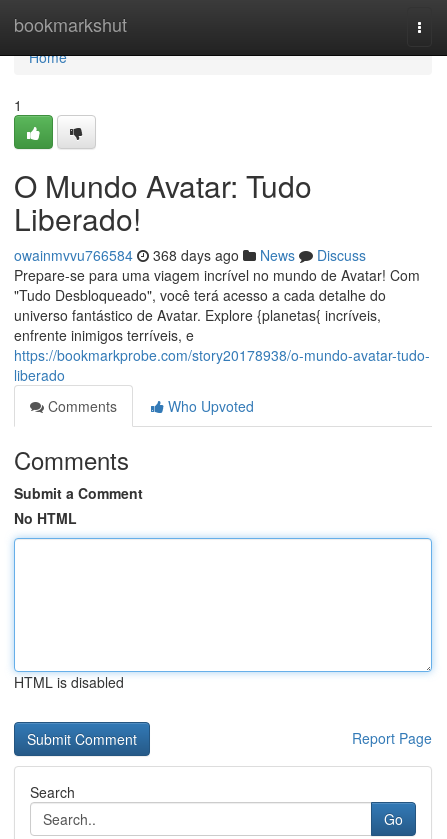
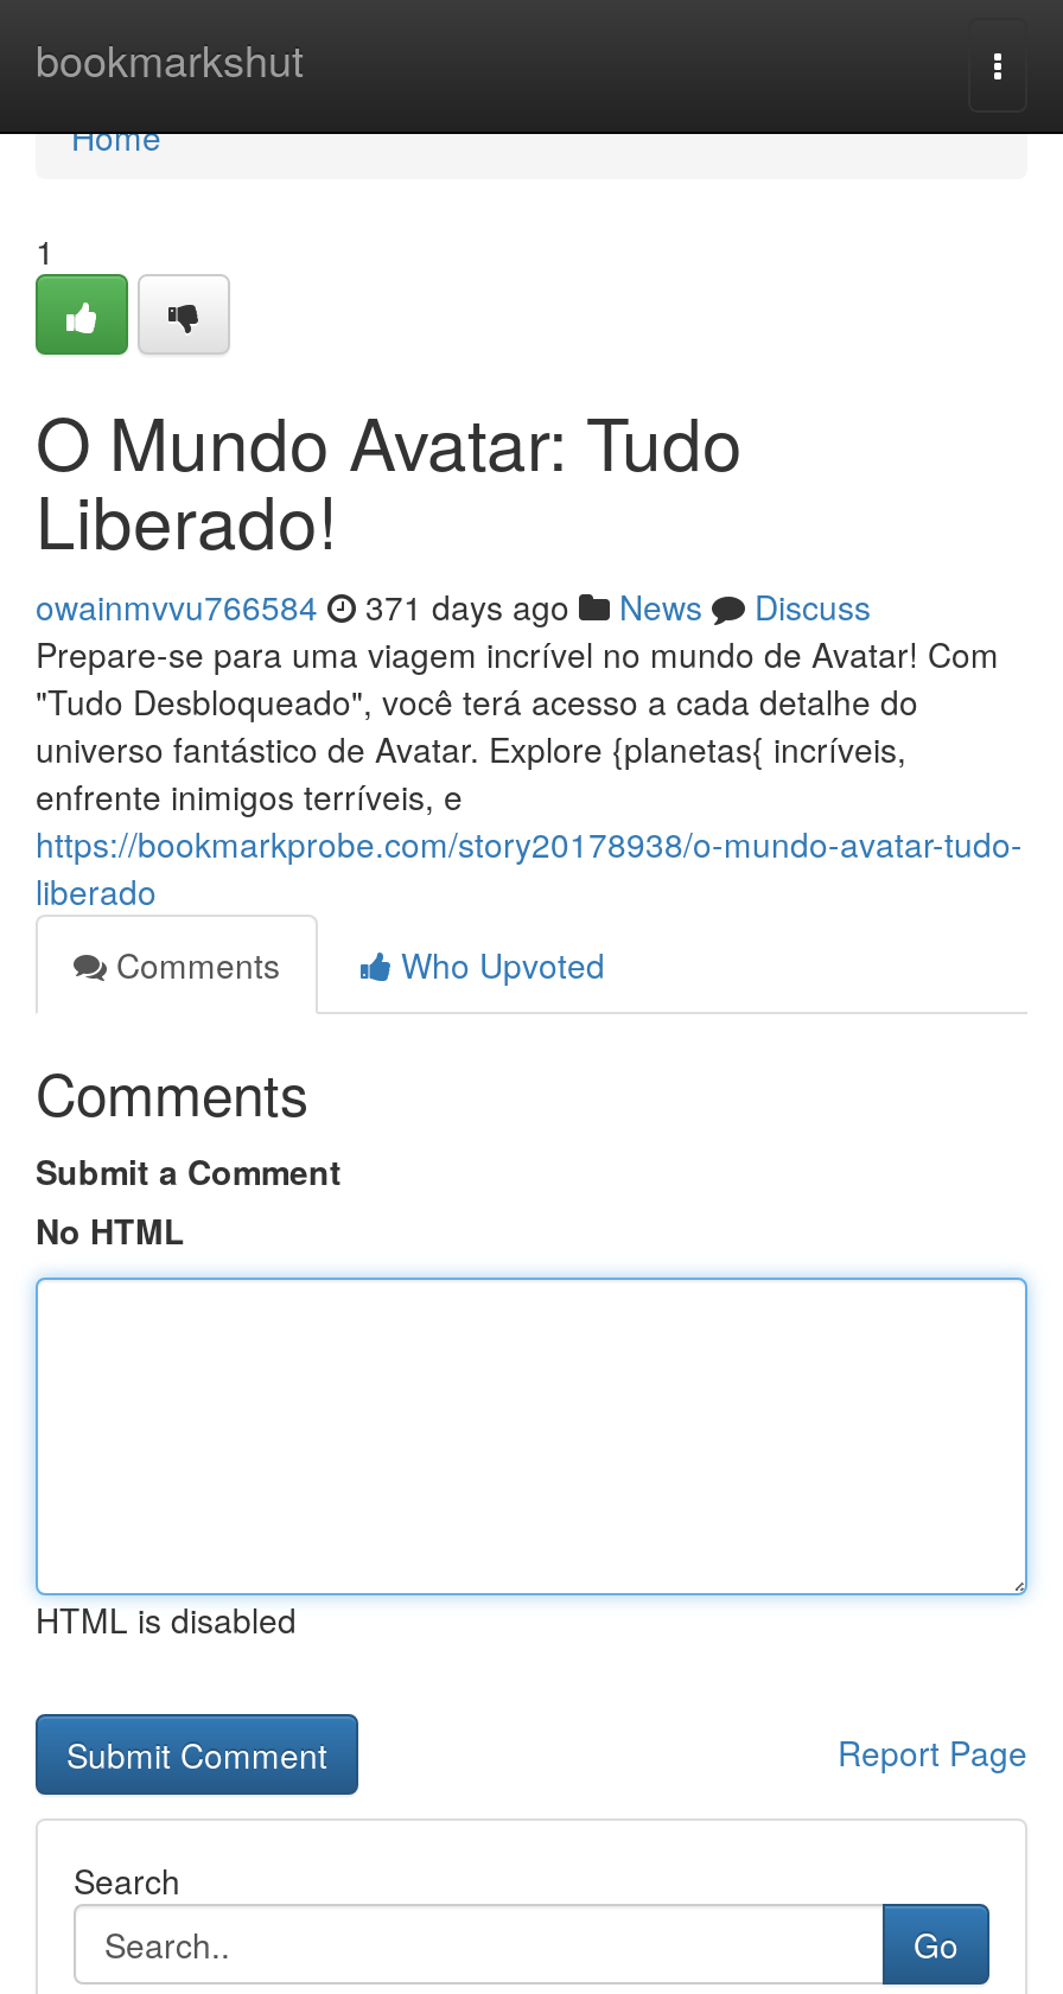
[14,245,366,265] owainmvvu766584 368 days ago News Discuss -> [36,582,871,630] owainmvvu766584 371 days ago News Discuss

